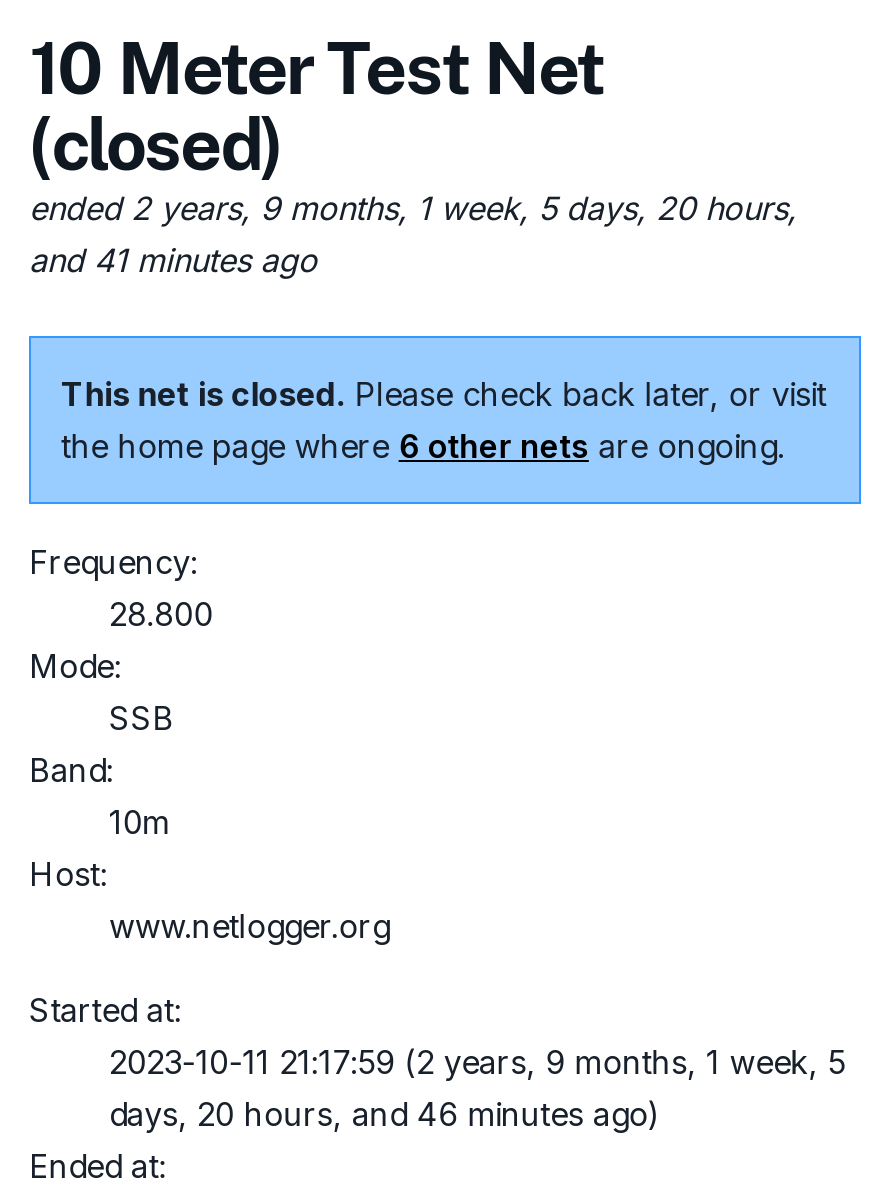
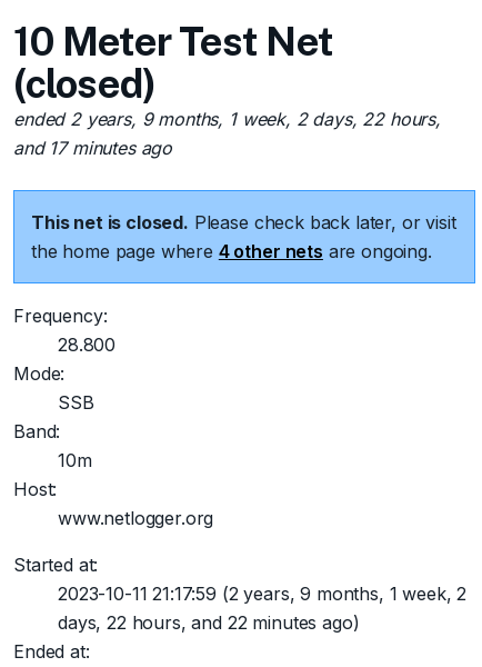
[29,188,797,228] ended 2 years, 9 months, 1 week, 5 days, 20 hours, -> [13,108,441,130] ended 2 years, 9 months, 1 week, 2 days, 22 hours,
[29,240,317,280] and 41 minutes ago -> [13,137,172,159] and 17 minutes ago
[61,426,785,466] the home page where 6 other nets are ongoing. -> [31,240,432,262] the home page where 4 other nets are ongoing.
[109,1042,845,1082] 2023-10-11 21:17:59 (2 years, 9 months, 1 week, 5 -> [58,583,467,605] 2023-10-11 21:17:59 (2 years, 9 months, 1 week, 2
[109,1094,660,1134] days, 20 hours, and 46 minutes ago) -> [58,611,359,634] days, 22 hours, and 22 minutes ago)

